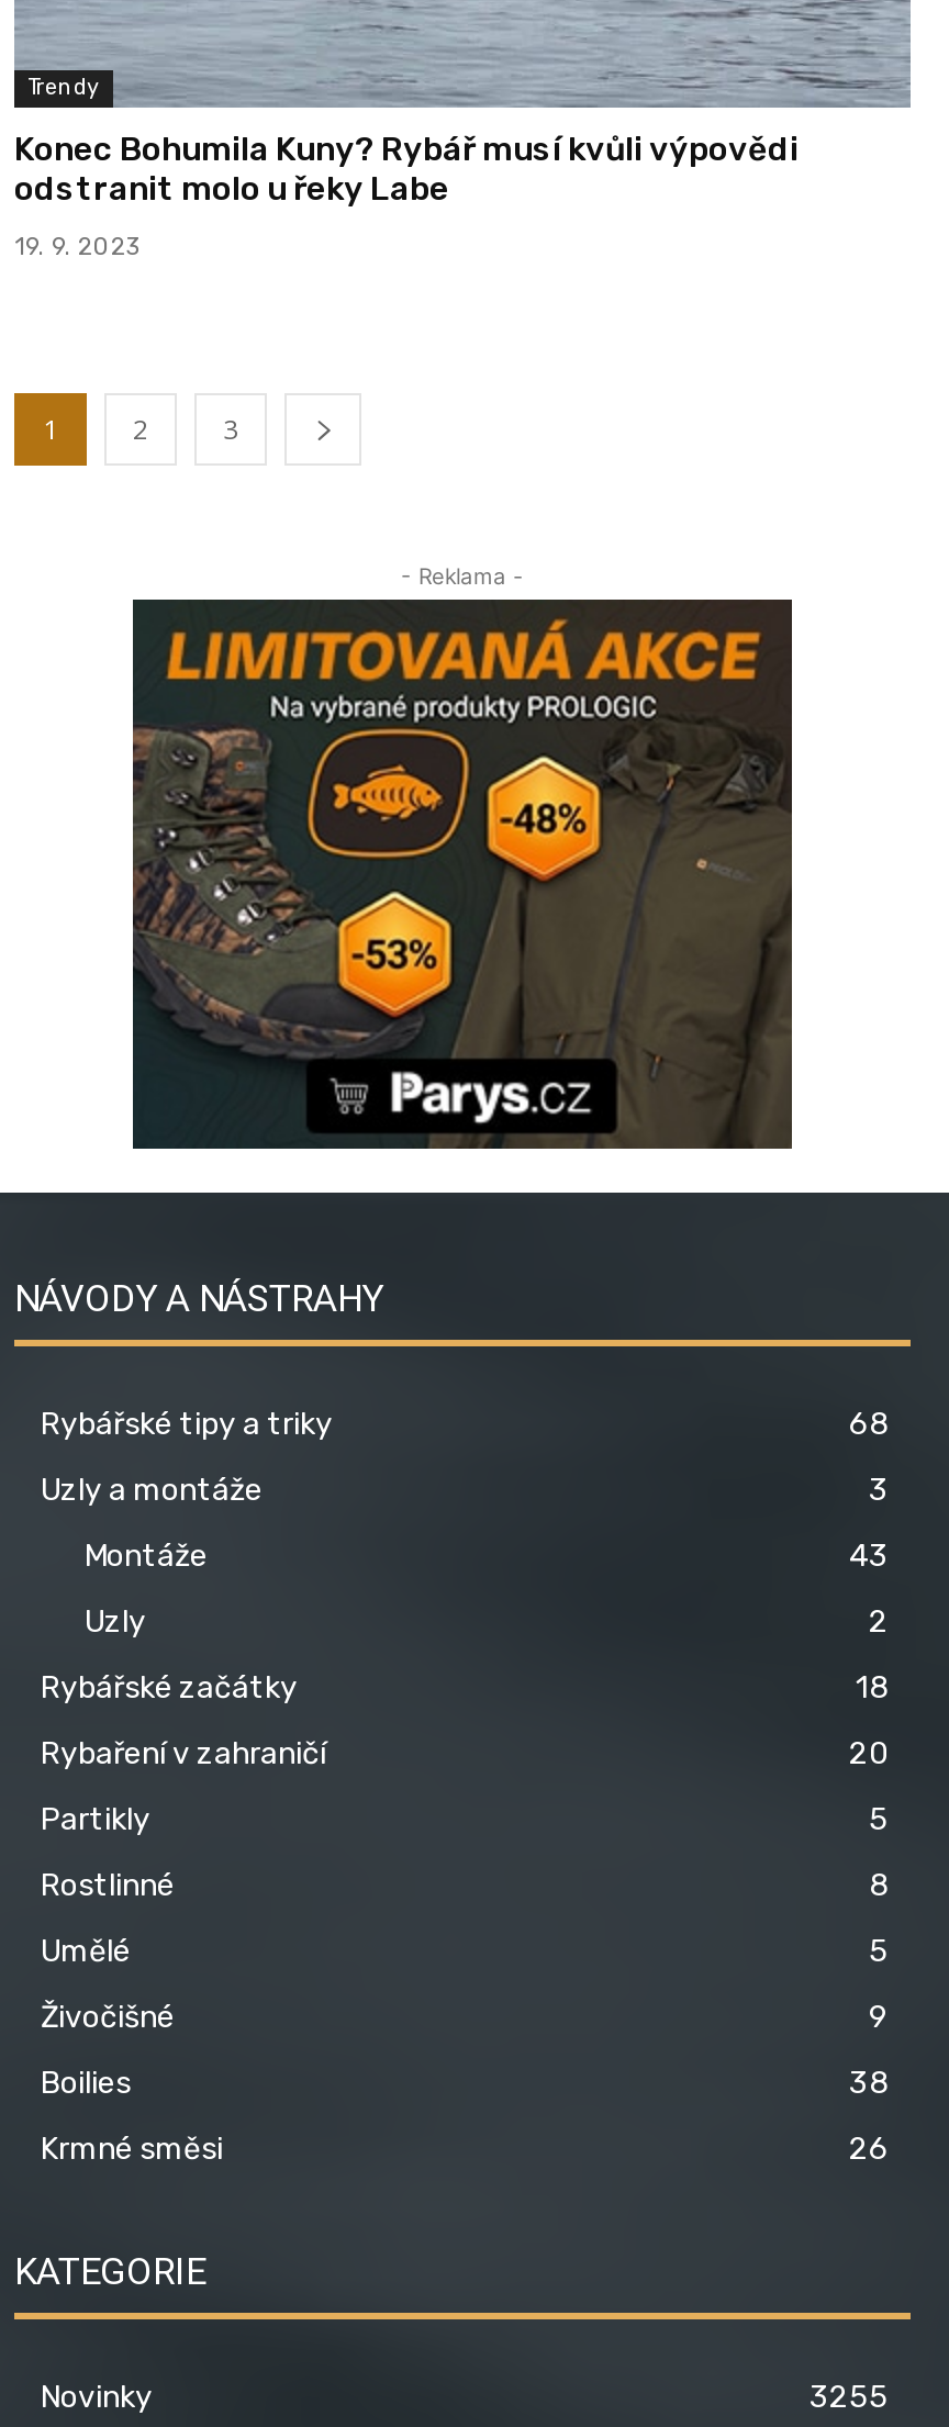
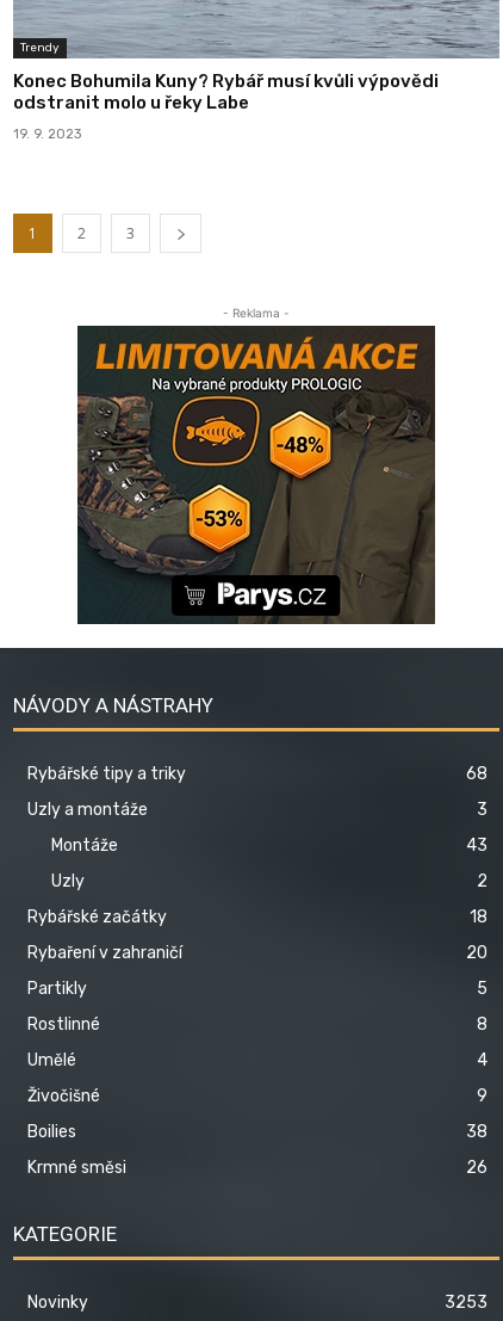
[869,1933,889,1970] 5 -> [477,1050,488,1070] 4
[810,2378,889,2416] 3255 -> [445,1292,488,1313] 3253

